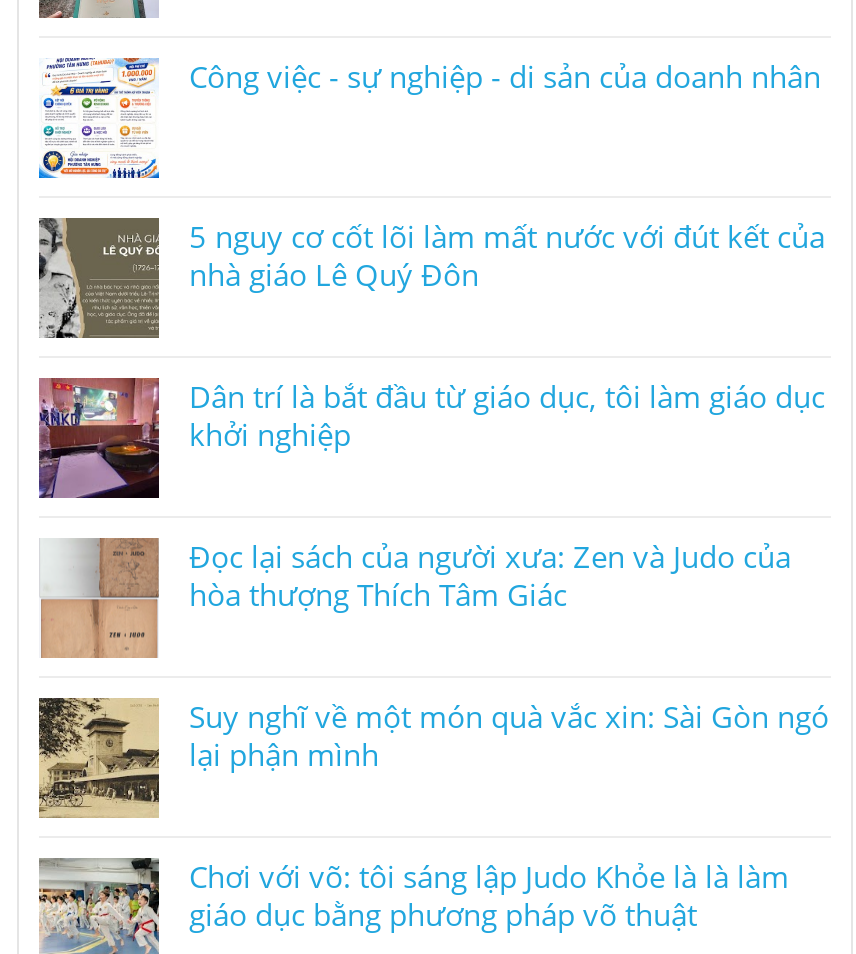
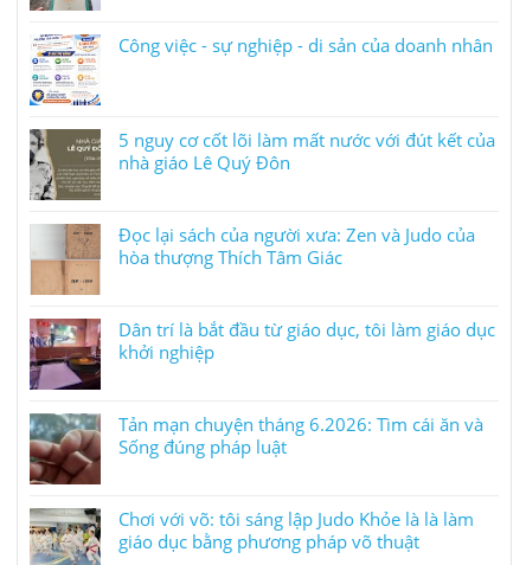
moved [37,375,825,500] -> [28,317,495,391]: [image] | Dân trí là bắt đầu từ giáo dục, tôi làm giáo dục | khởi nghiệp
moved [43,535,791,660] -> [32,222,475,296]: [image] | Đọc lại sách của người xưa: Zen và Judo của | hòa thượng Thích Tâm Giác
[37,695,829,820] [image] | Suy nghĩ về một món quà vắc xin: Sài Gòn ngó | lại phận mình -> [28,412,483,486] [image] | Tản mạn chuyện tháng 6.2026: Tìm cái ăn và | Sống đúng pháp luật

